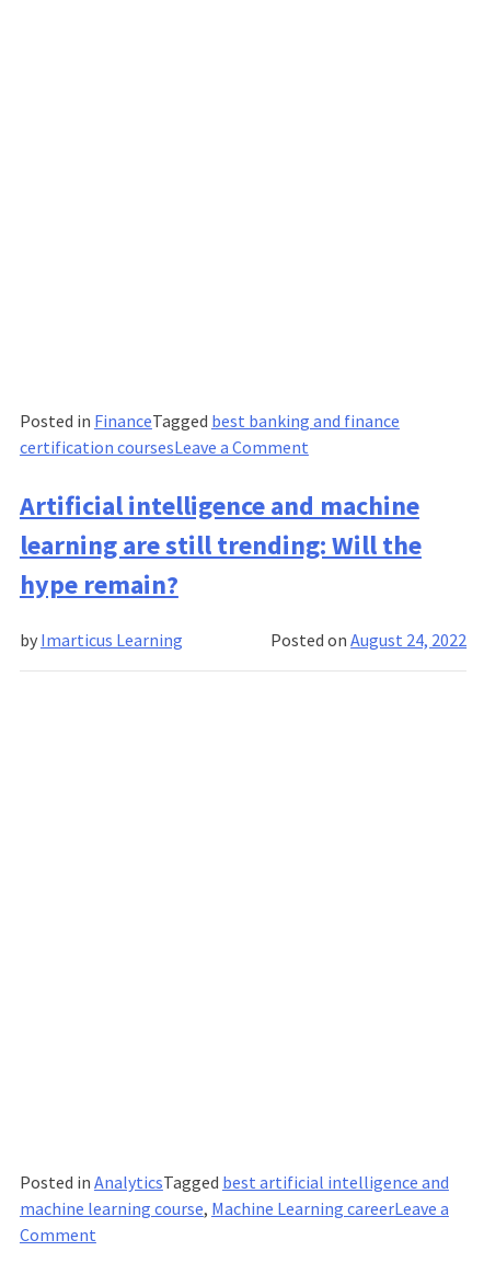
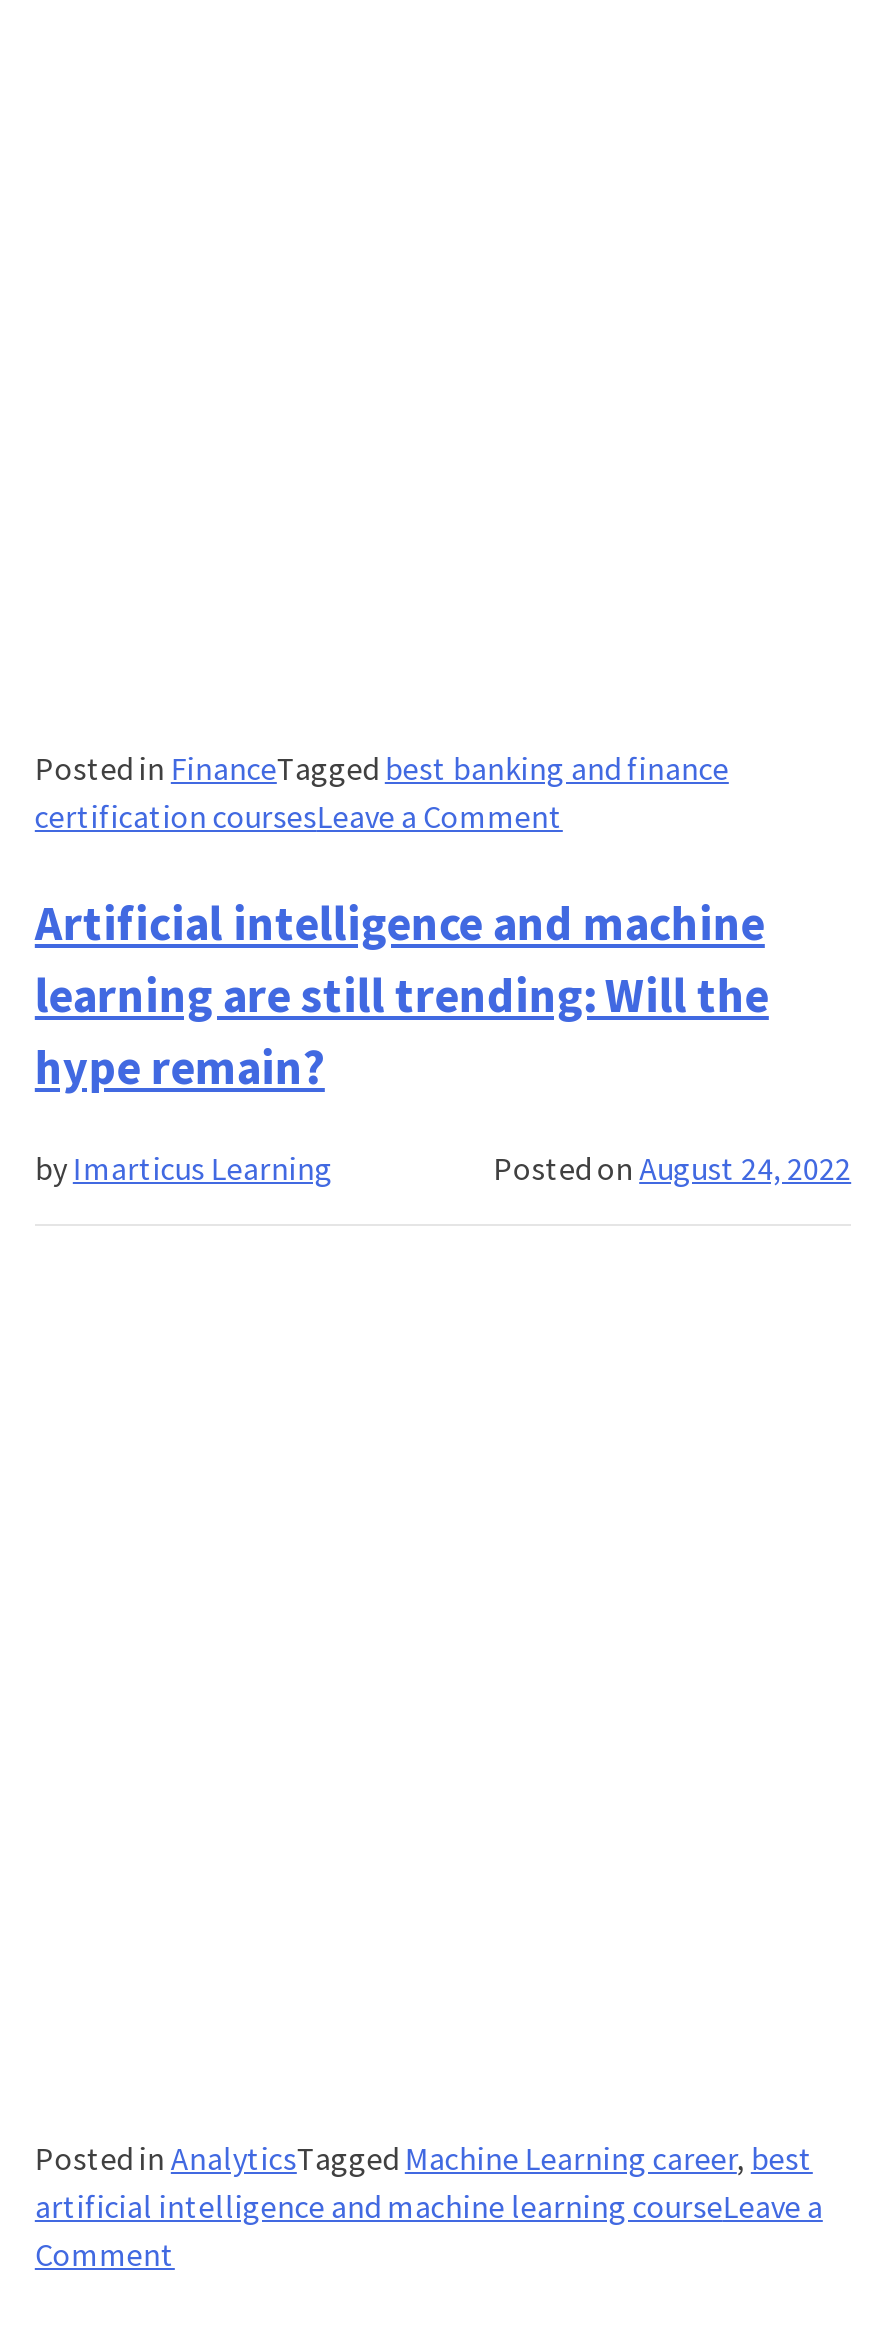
[20,1172,449,1193] Posted in AnalyticsTagged best artificial intelligence and -> [35,2139,813,2179] Posted in AnalyticsTagged Machine Learning career, best
[20,1198,449,1220] machine learning course, Machine Learning careerLeave a -> [35,2187,823,2227] artificial intelligence and machine learning courseLeave a

